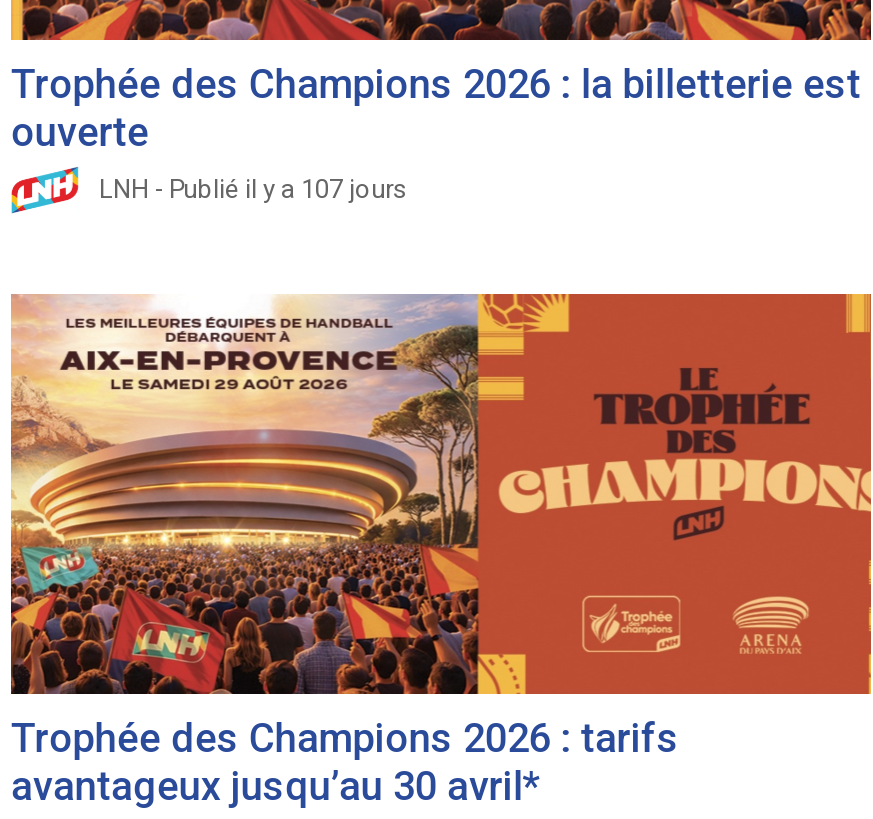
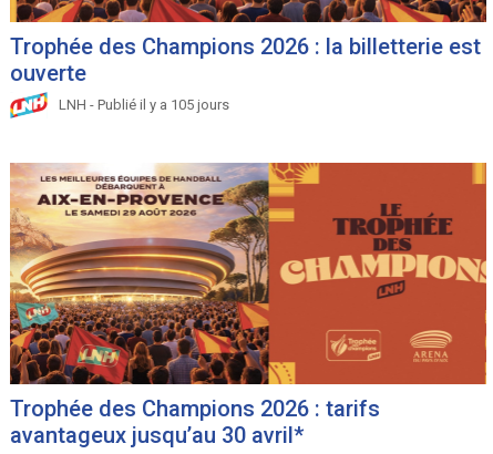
[99,174,407,204] LNH - Publié il y a 107 jours -> [59,96,229,113] LNH - Publié il y a 105 jours

